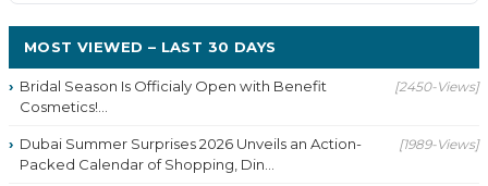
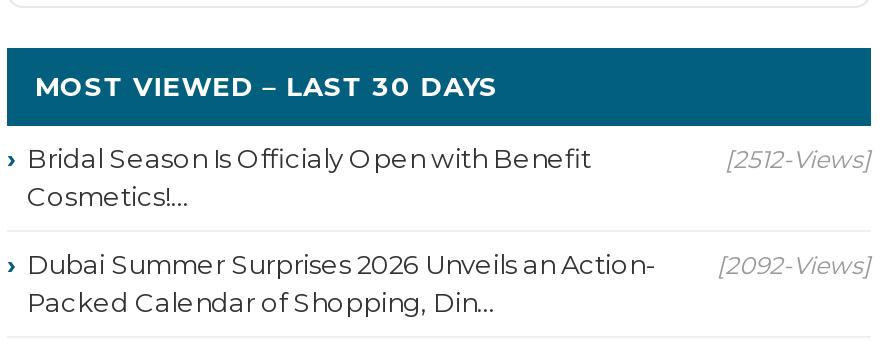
[394,78,479,94] [2450-Views] -> [725,144,871,174] [2512-Views]
[399,136,479,152] [1989-Views] -> [717,250,871,280] [2092-Views]

